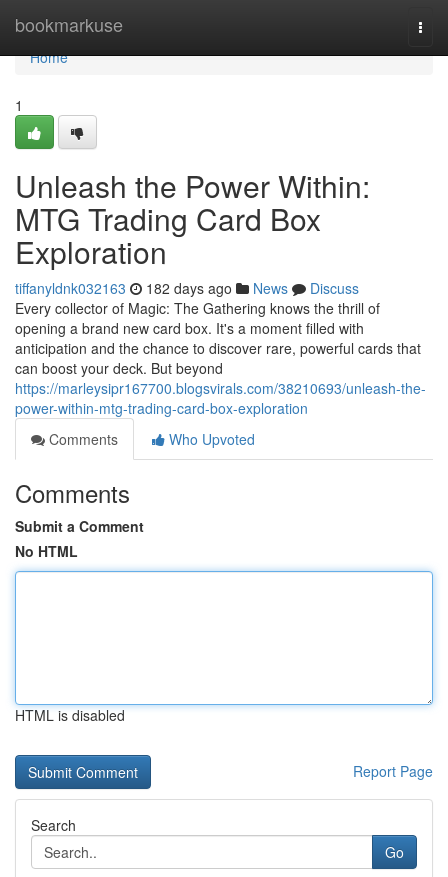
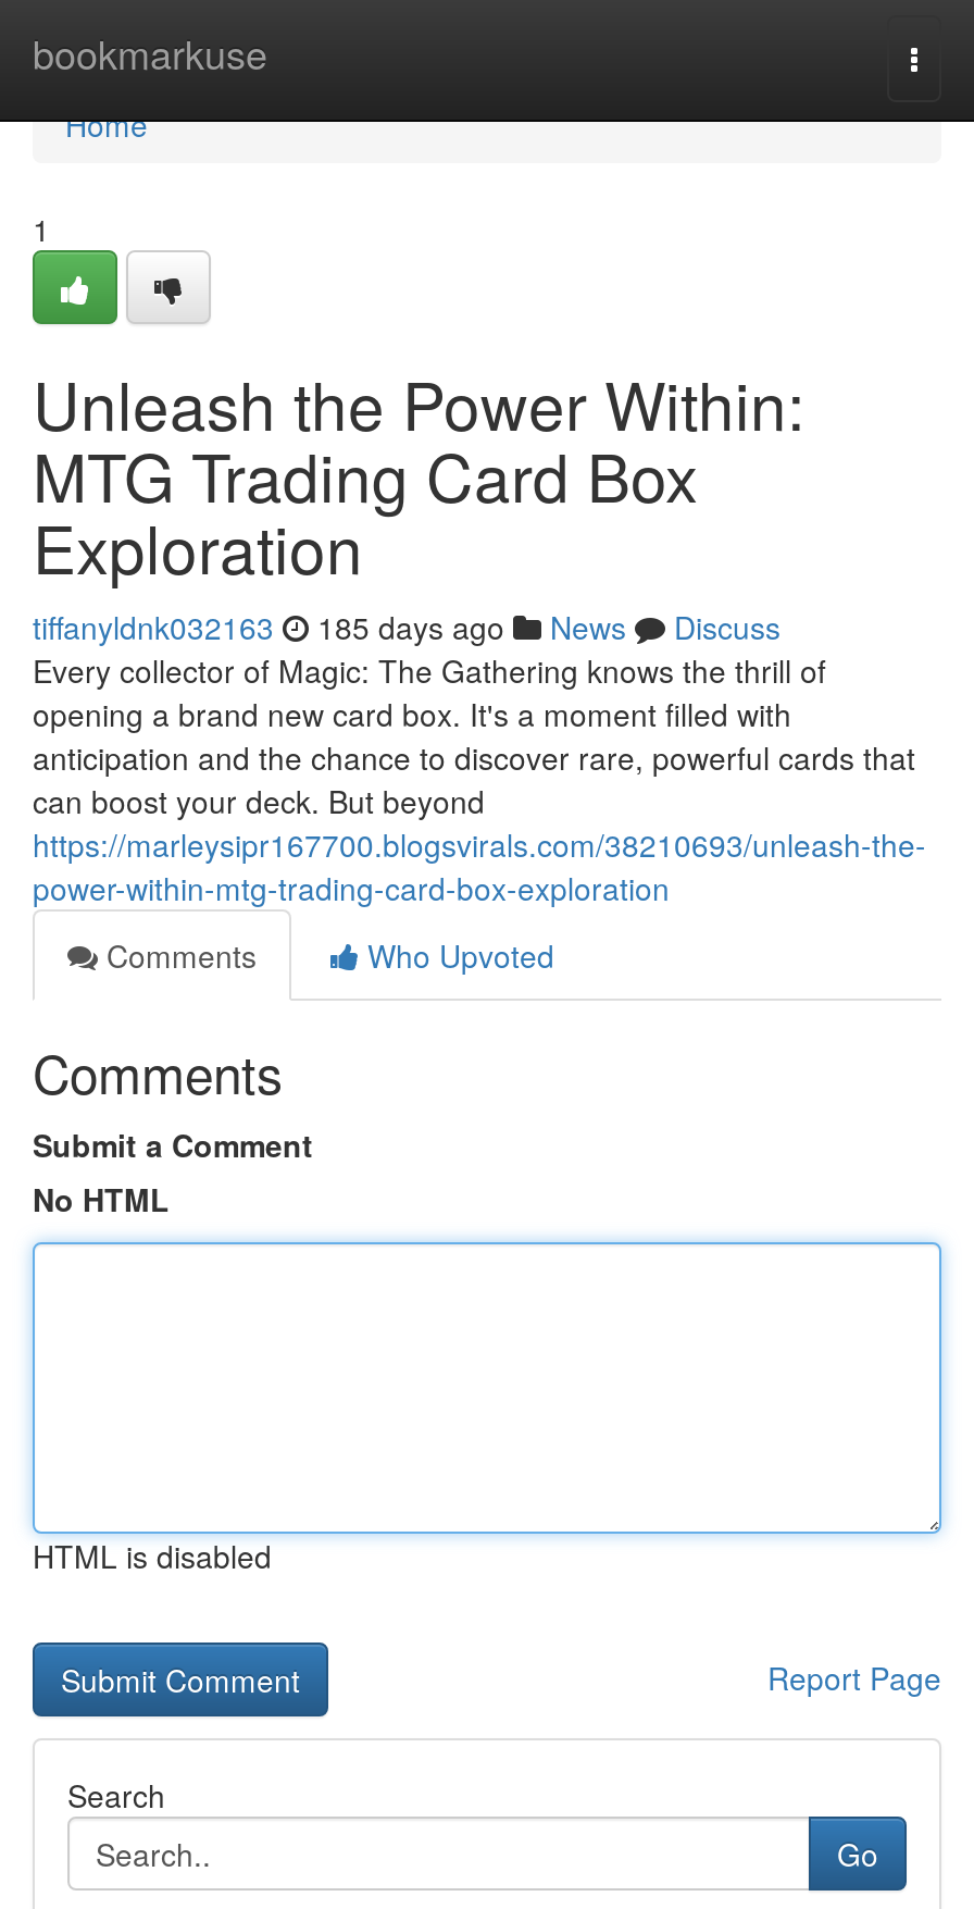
[15,278,359,298] tiffanyldnk032163 182 days ago News Discuss -> [33,605,781,648] tiffanyldnk032163 185 days ago News Discuss

